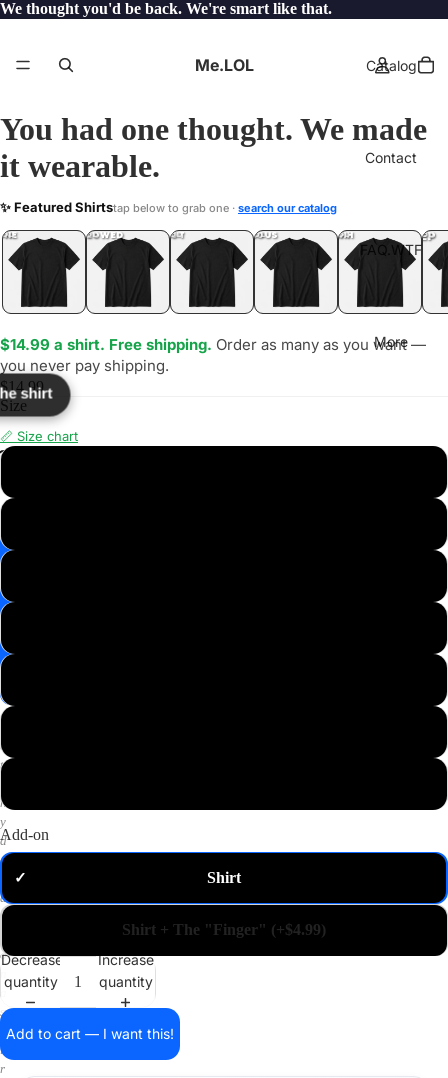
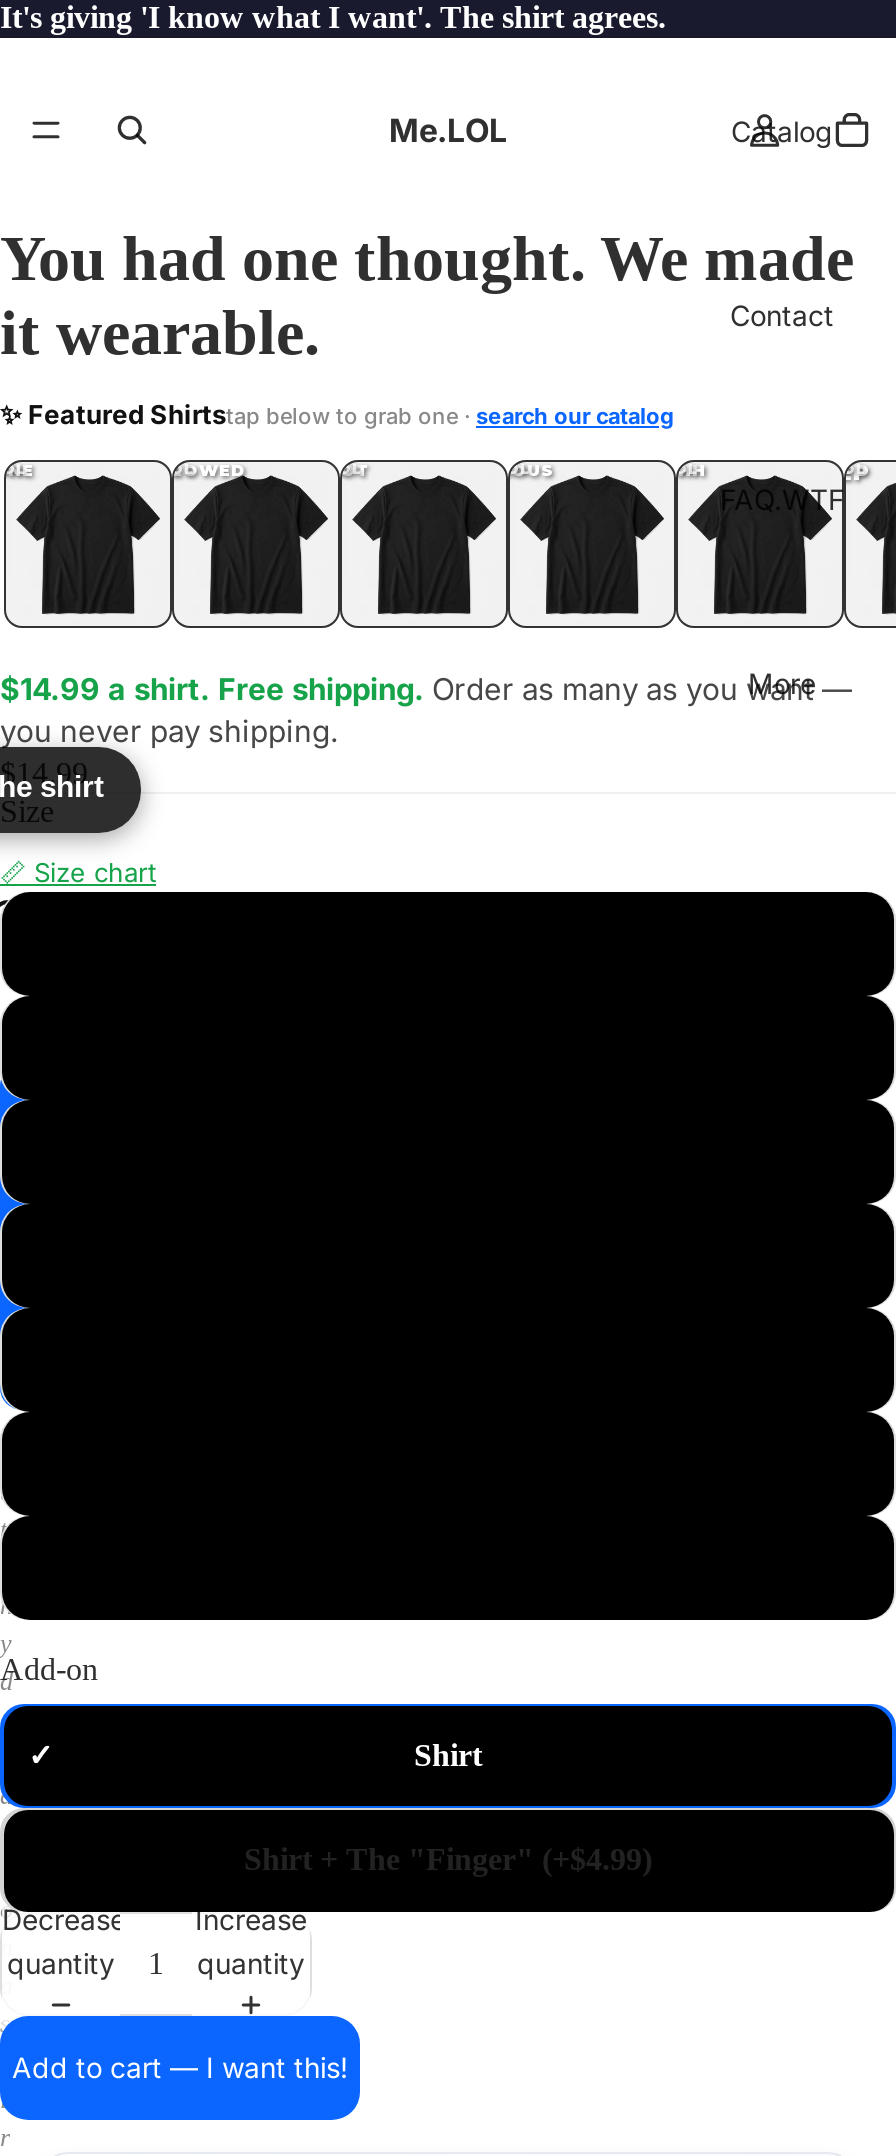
[0,0,332,17] We thought you'd be back. We're smart like that. -> [0,0,666,34] It's giving 'I know what I want'. The shirt agrees.

